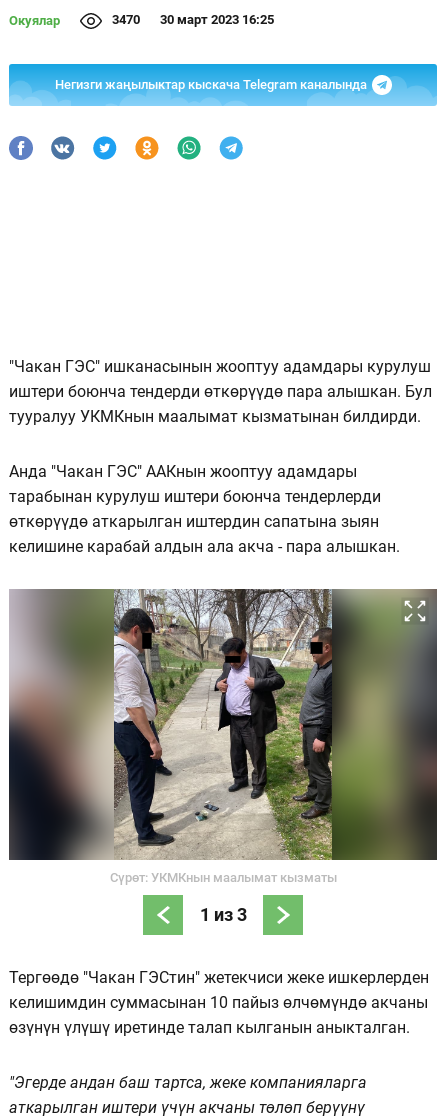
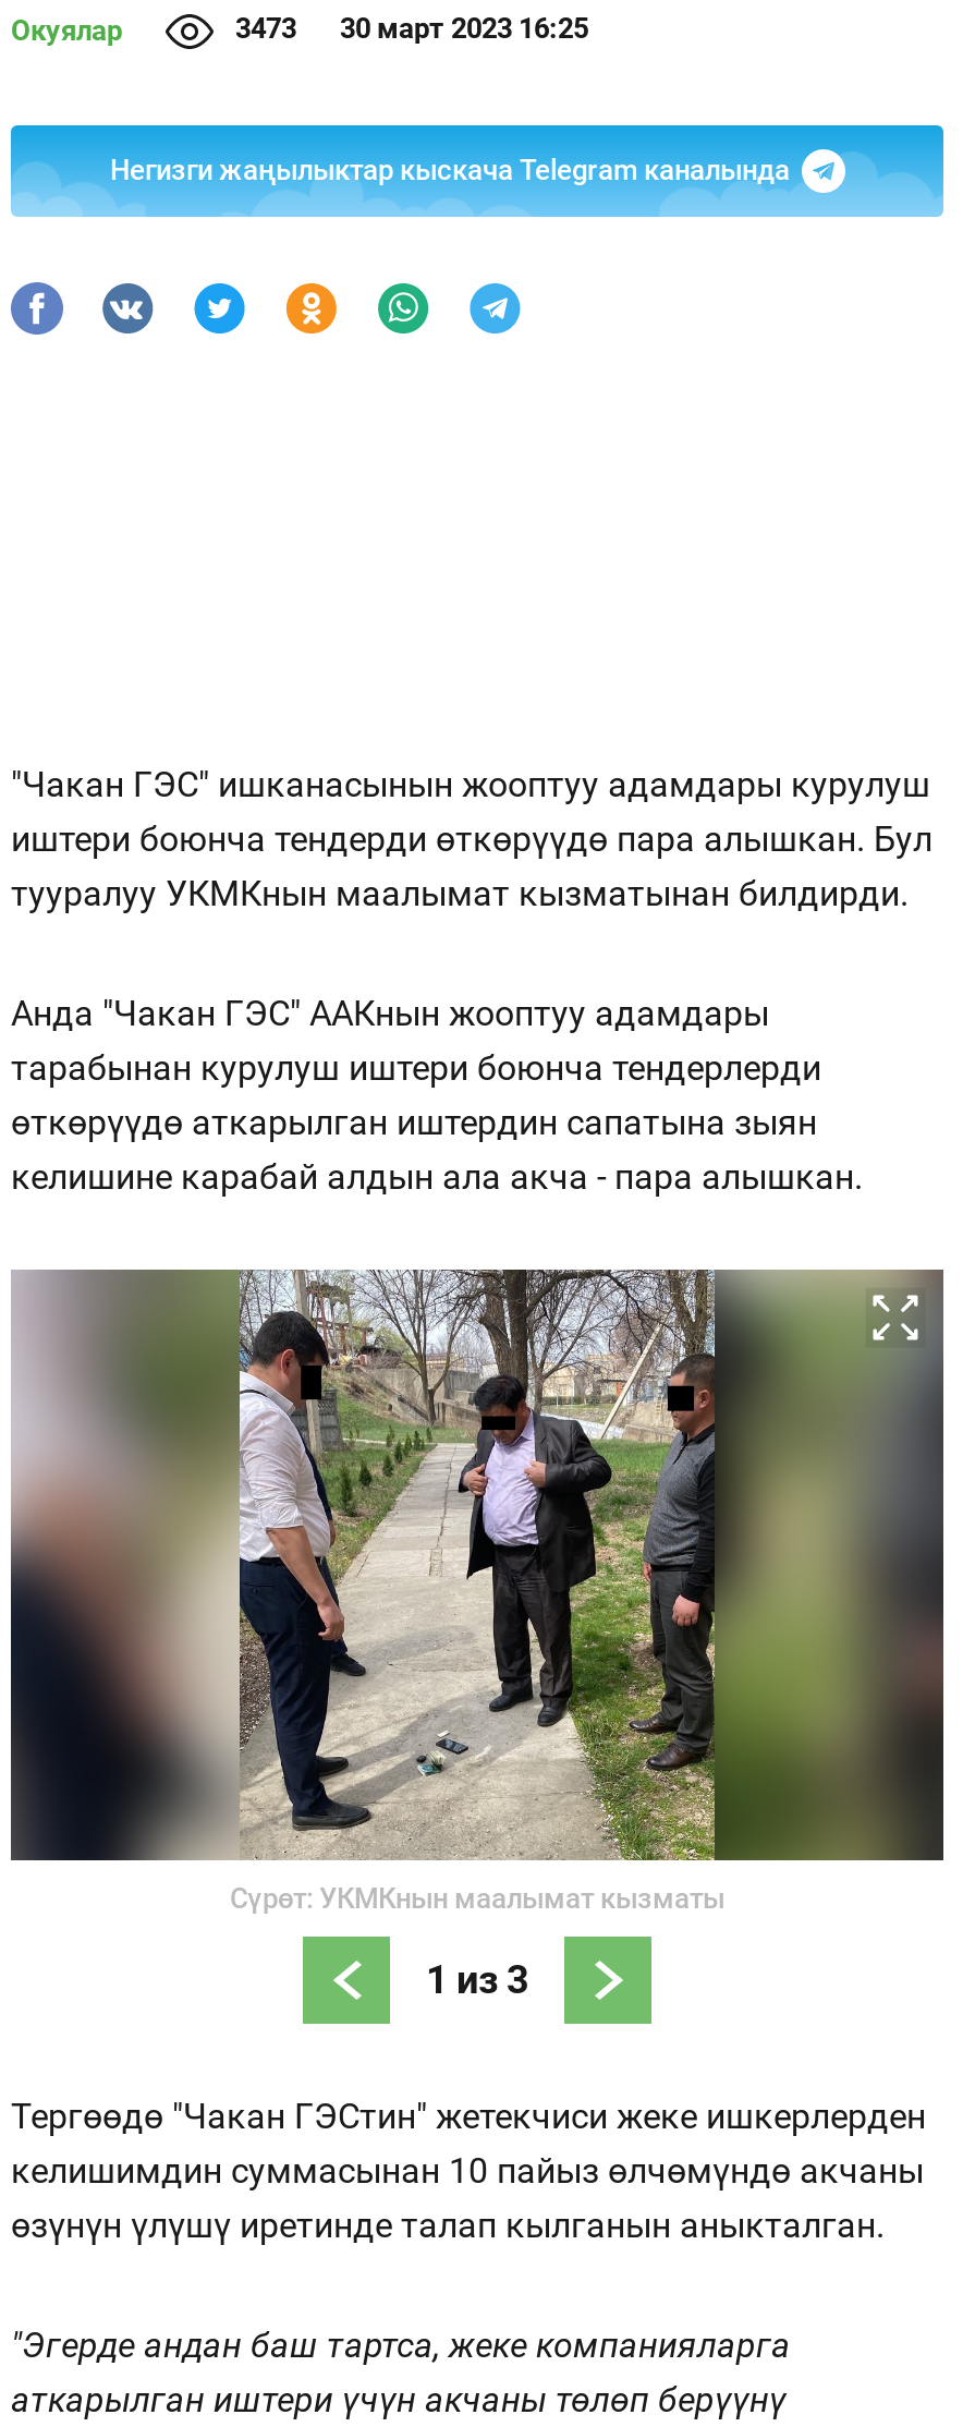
[112,12,274,27] 3470 30 март 2023 16:25 -> [235,12,588,45] 3473 30 март 2023 16:25

